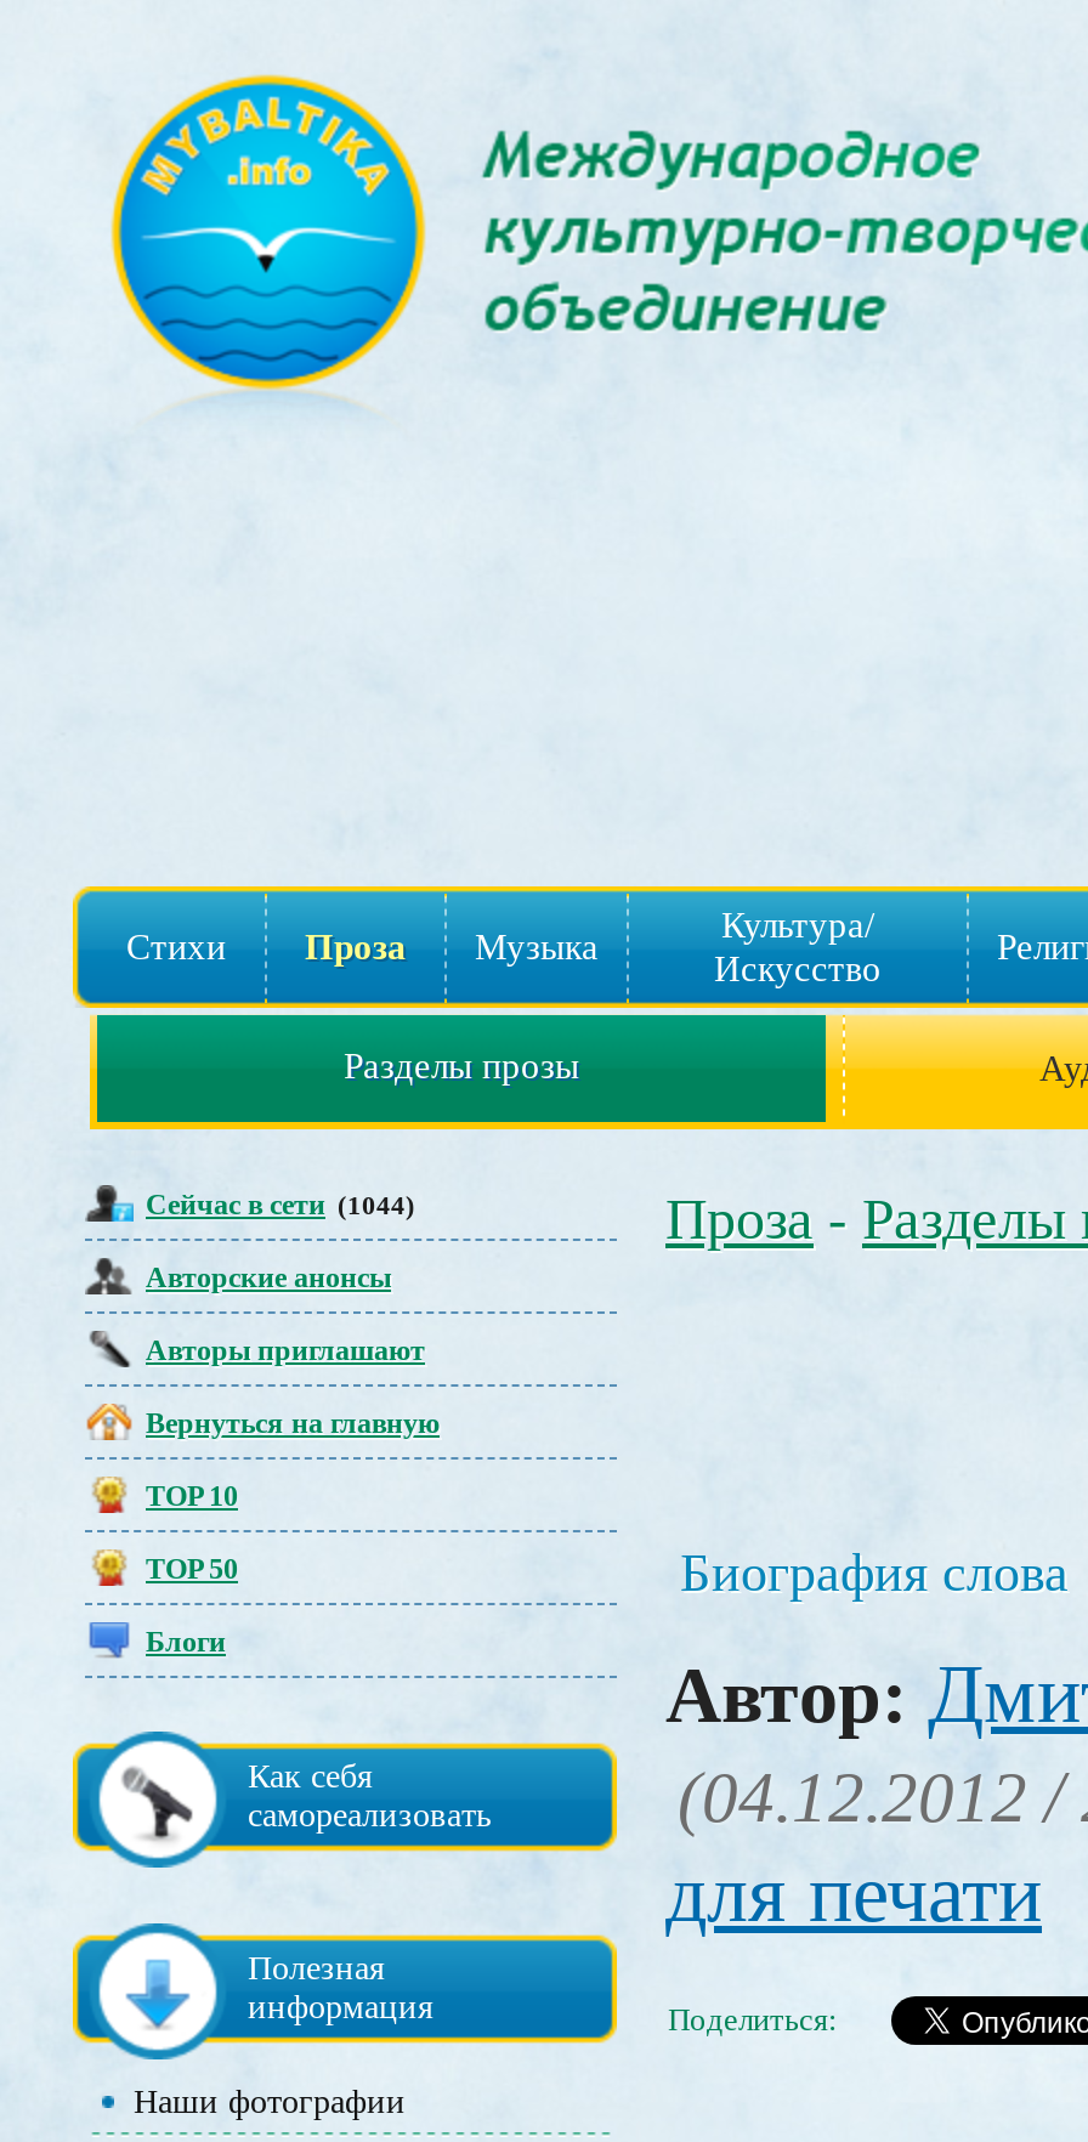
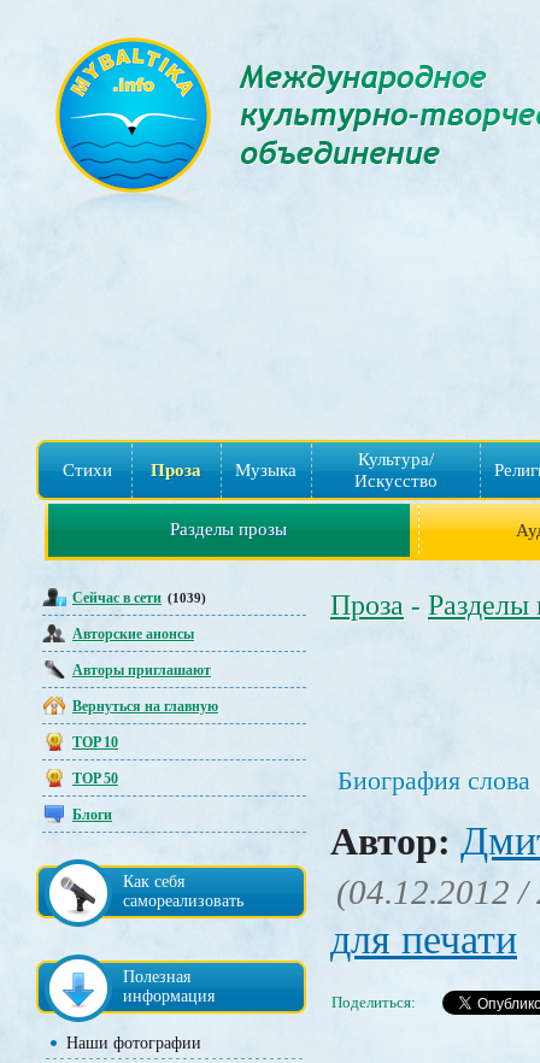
[146,1188,415,1222] Сейчас в сети (1044) -> [72,589,206,606] Сейчас в сети (1039)

